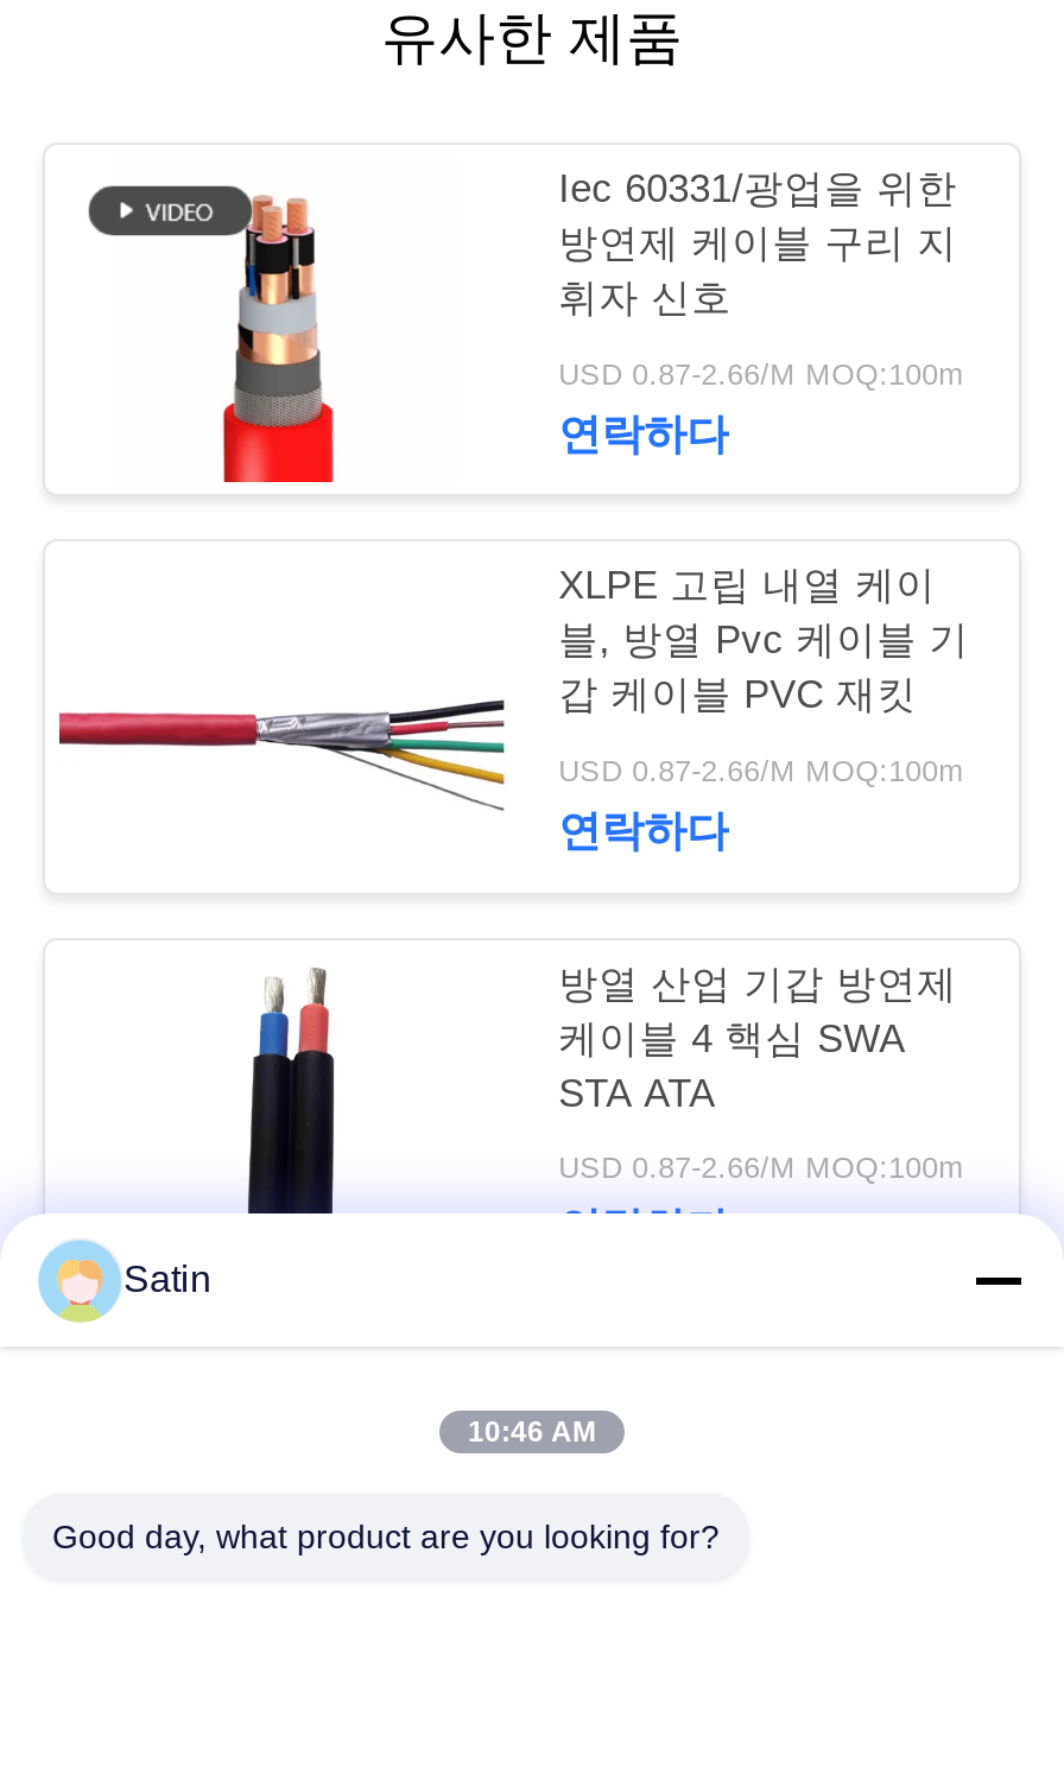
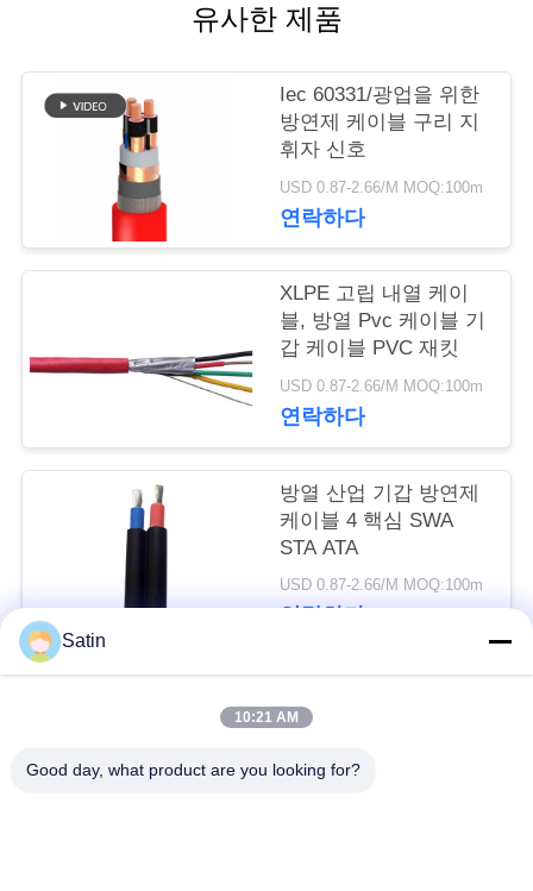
[468,1415,596,1449] 10:46 AM -> [234,709,299,726] 10:21 AM

